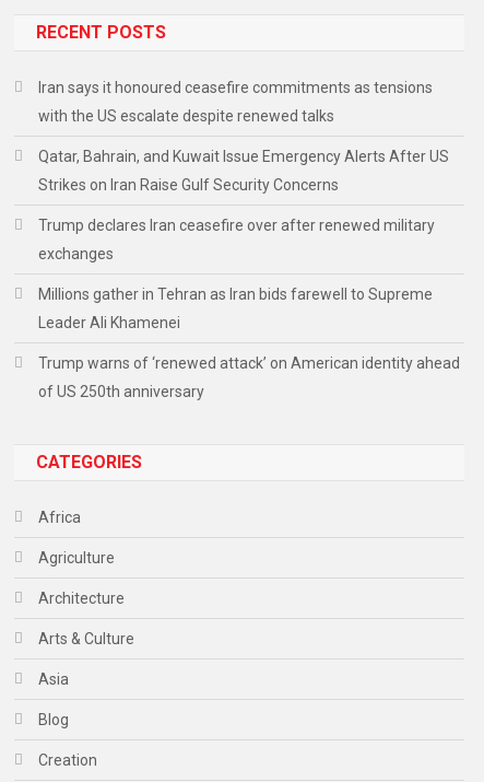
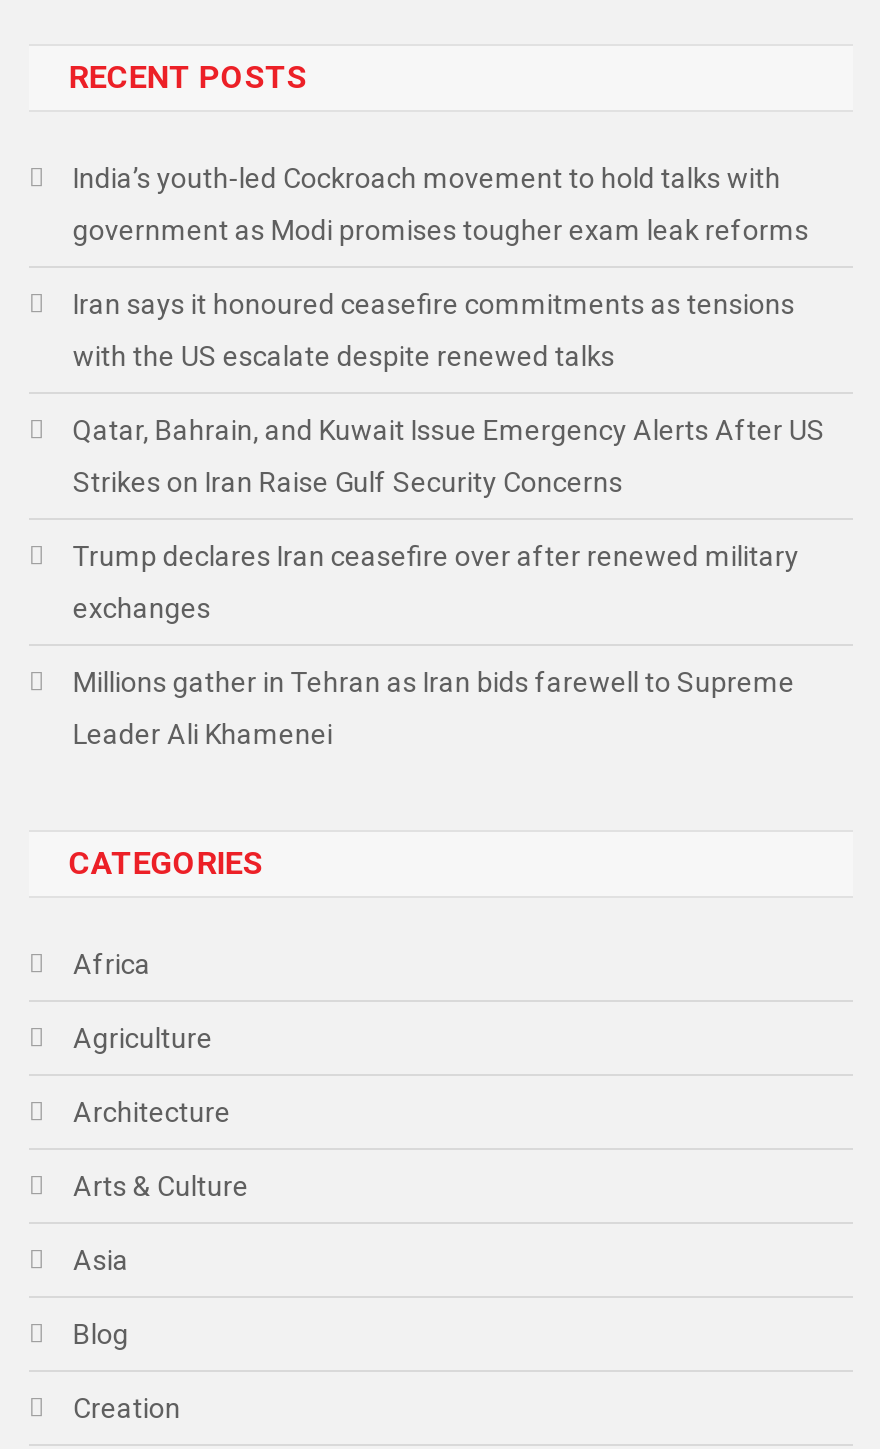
none -> [73,163,809,247] India’s youth-led Cockroach movement to hold talks with | government as Modi promises tougher exam leak reforms
moved [38,79,449,331] -> [73,289,825,751]: Iran says it honoured ceasefire commitments as tensions | with the US escalate despite renewed talks | Qatar, Bahrain, and Kuwait Issue Emergency Alerts After US | Strikes on Iran Raise Gulf Security Concerns | Trump declares Iran ceasefire over after renewed military | exchanges | Millions gather in Tehran as Iran bids farewell to Supreme | Leader Ali Khamenei
[38,354,460,400] Trump warns of ‘renewed attack’ on American identity ahead | of US 250th anniversary -> none

